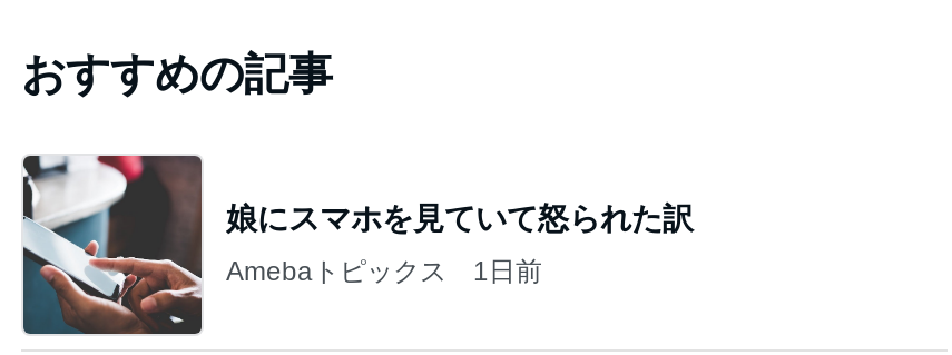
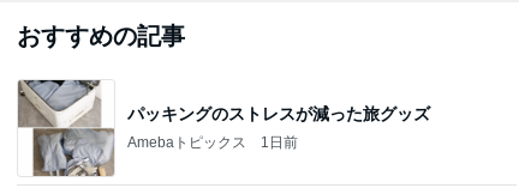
[21,154,694,336] [image] | 娘にスマホを見ていて怒られた訳 -> [17,79,430,177] [image] | パッキングのストレスが減った旅グッズ

